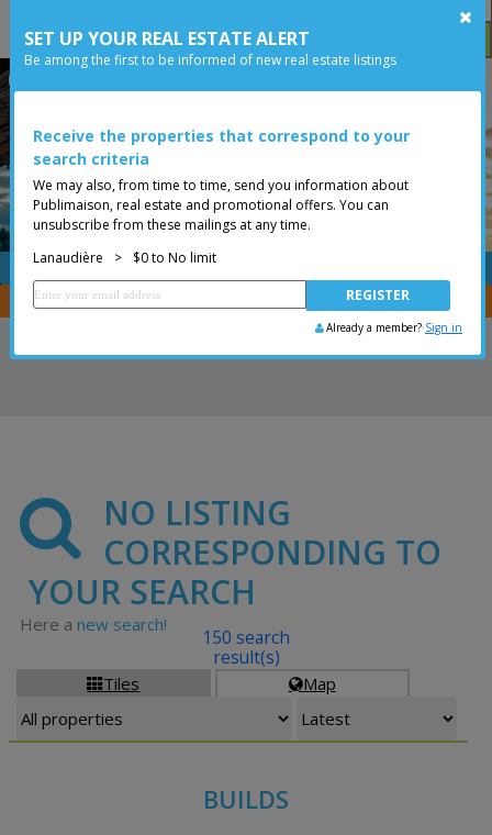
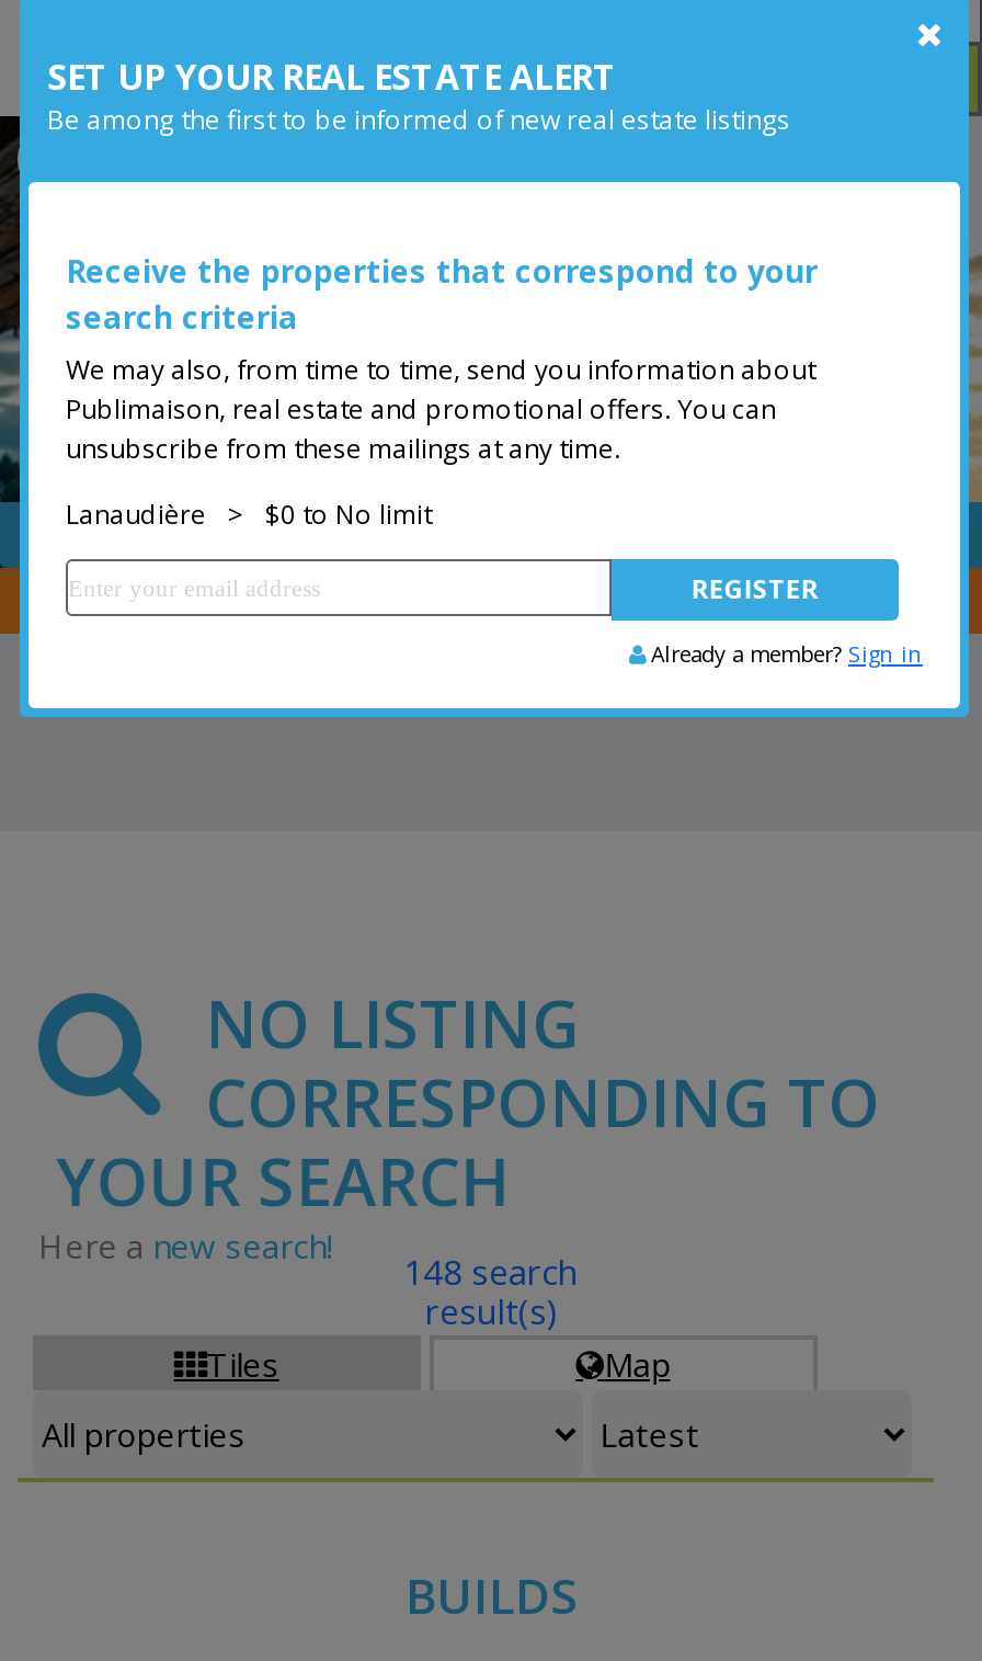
[202,625,290,650] 150 search -> [403,1248,579,1296] 148 search

